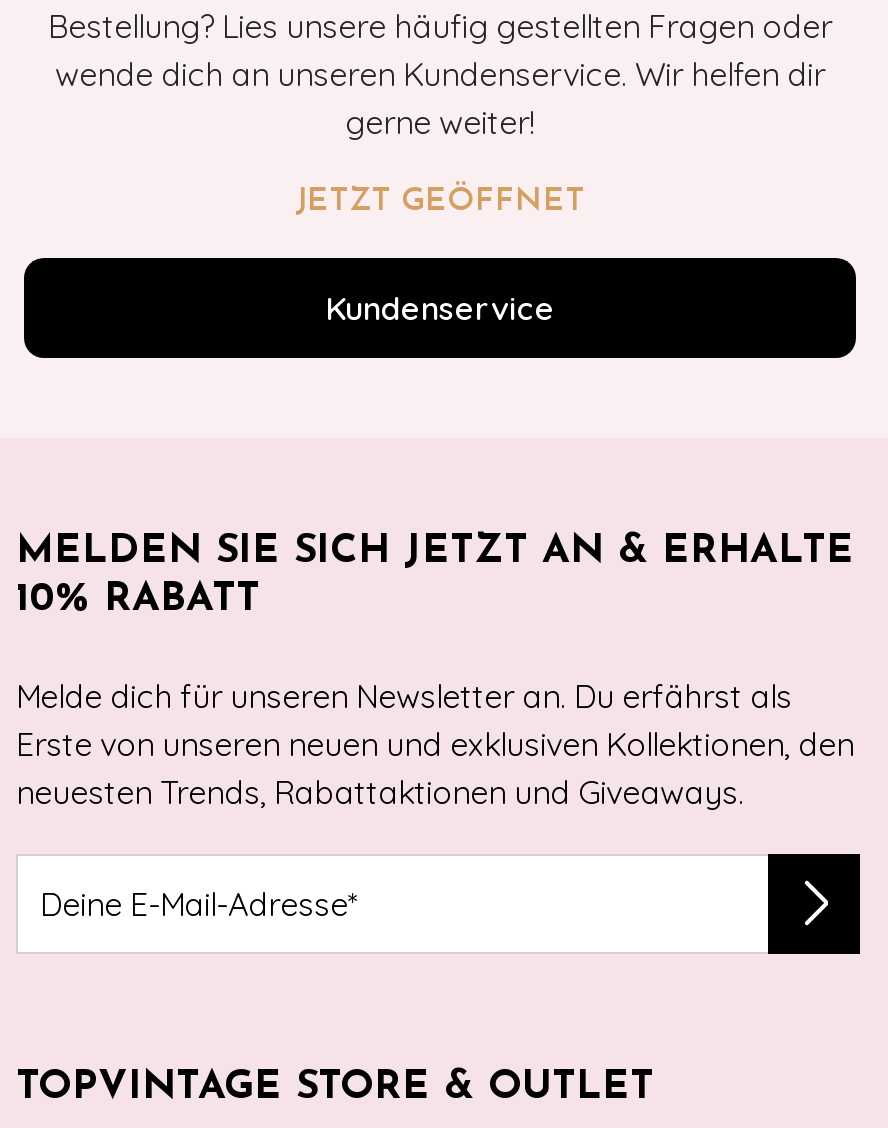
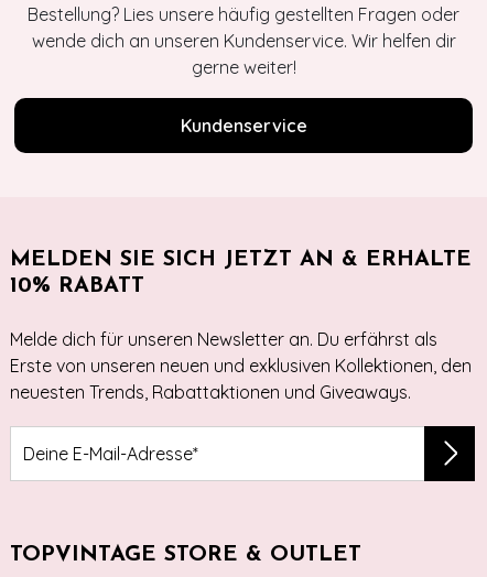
[295,186,585,218] JETZT GEÖFFNET -> none

